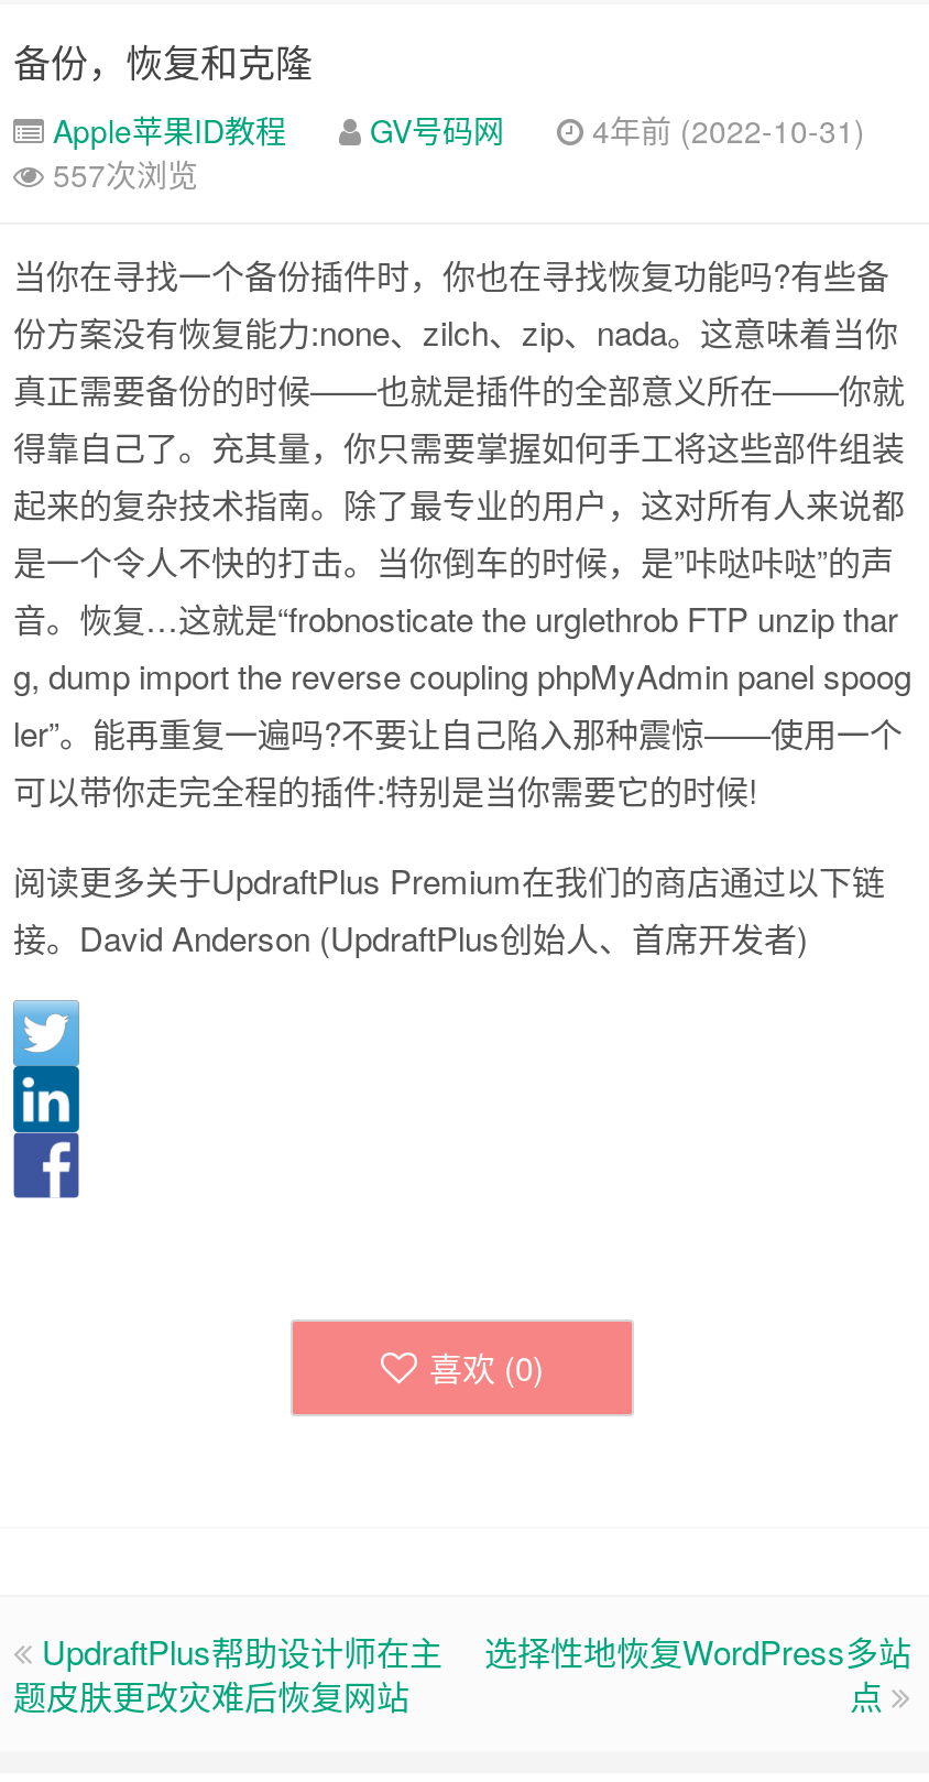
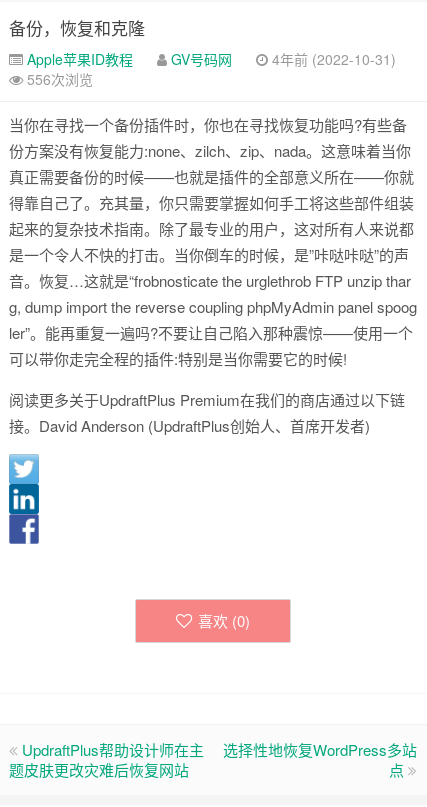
[44,152,198,196] 557次浏览 -> [23,69,93,89] 556次浏览

